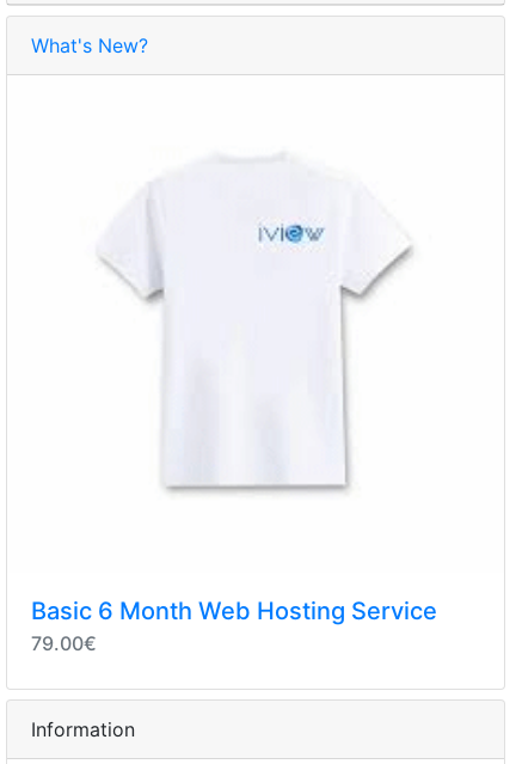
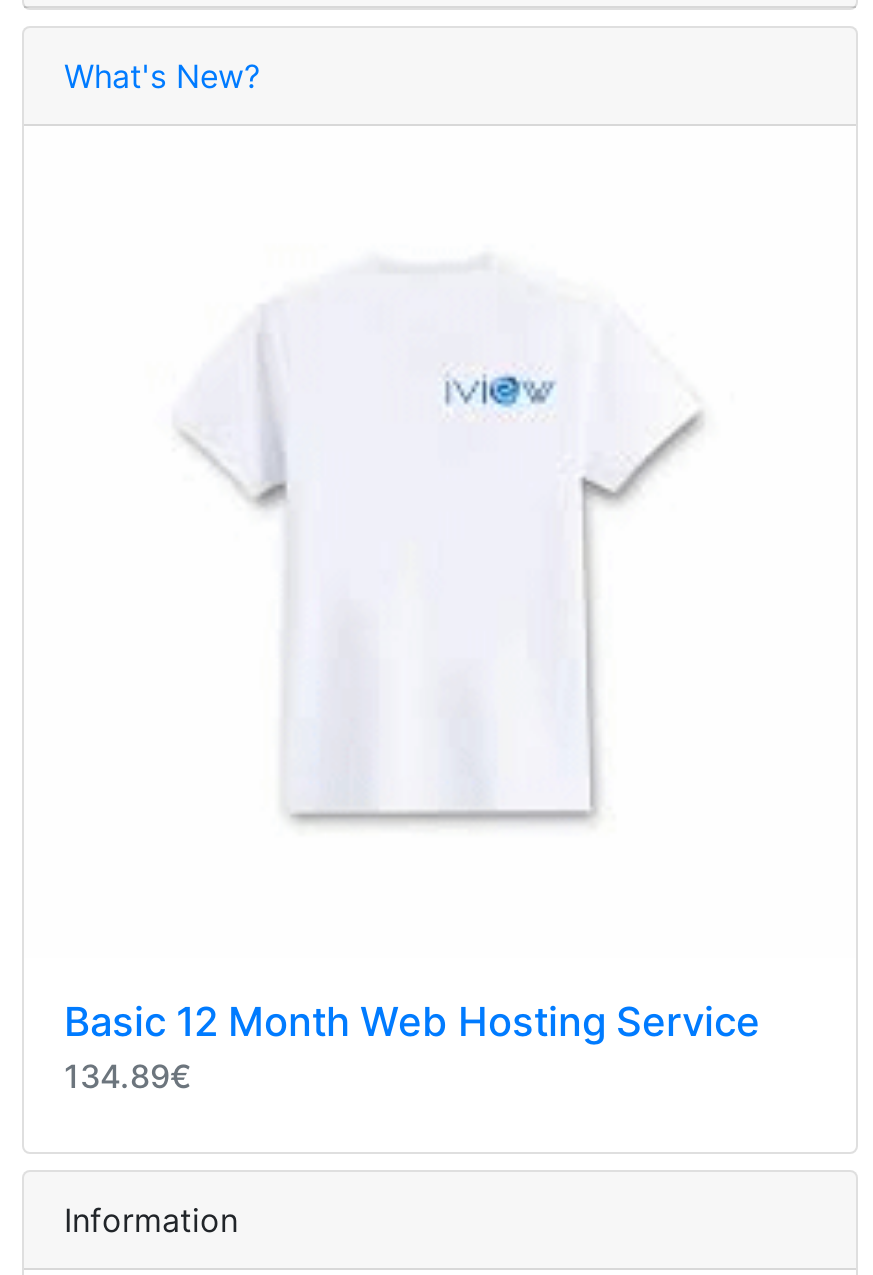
[31,596,437,625] Basic 6 Month Web Hosting Service -> [64,997,760,1045] Basic 12 Month Web Hosting Service
[31,631,97,655] 79.00€ -> [64,1055,192,1095] 134.89€

